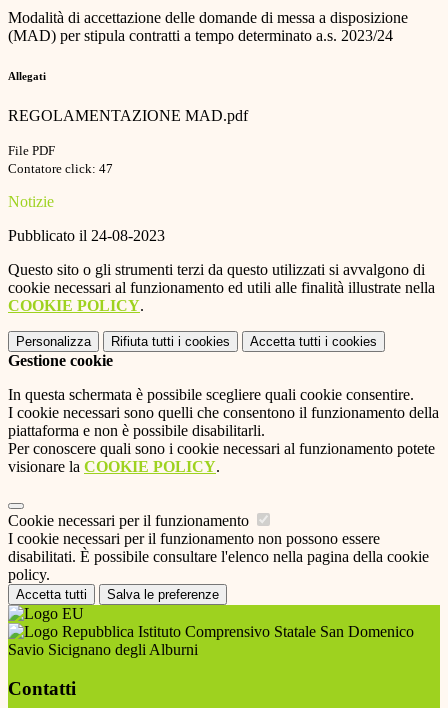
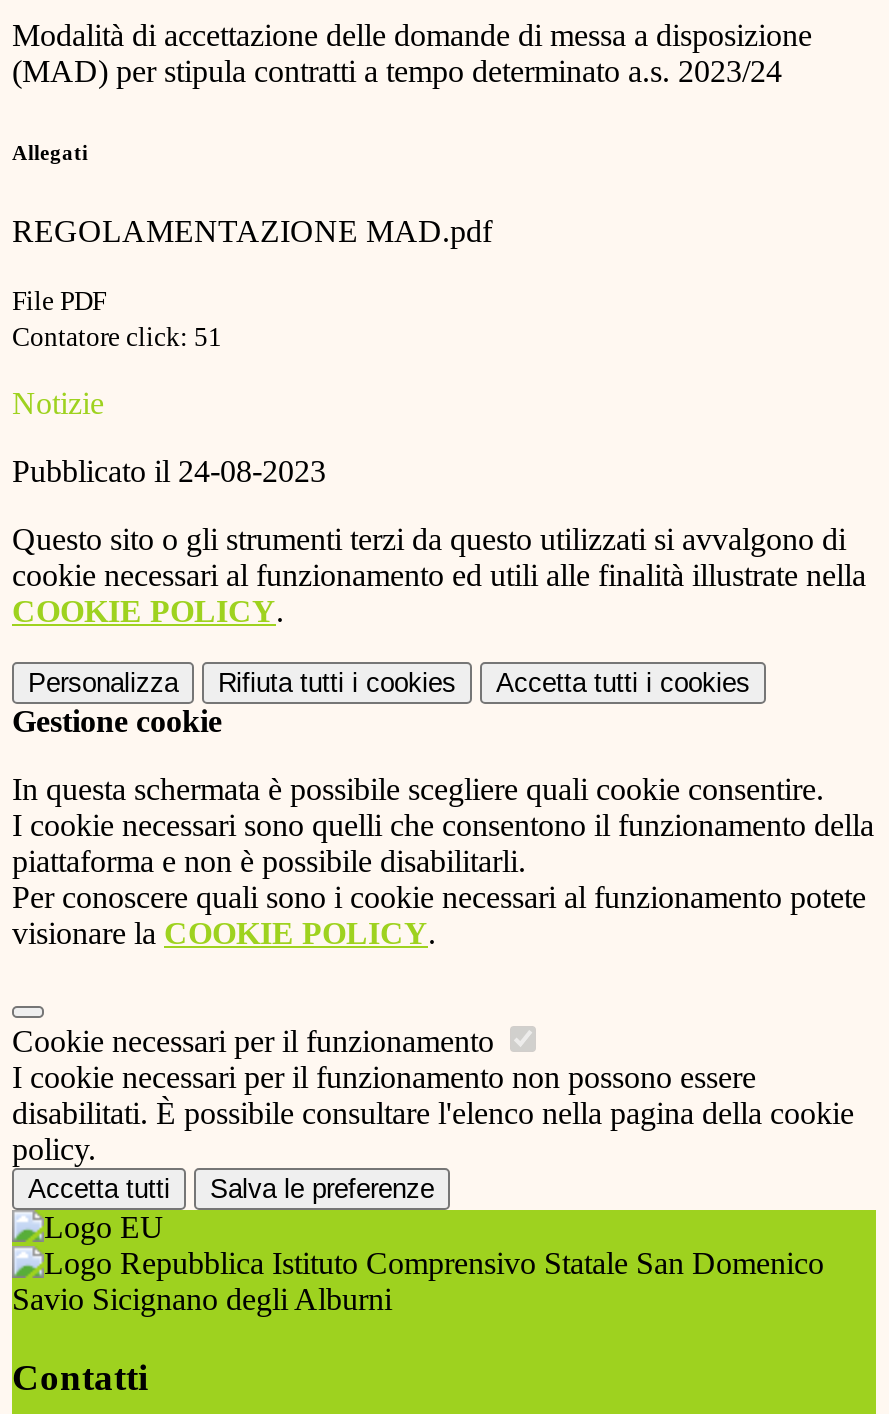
[8,161,113,176] Contatore click: 47 -> [12,322,222,352] Contatore click: 51

